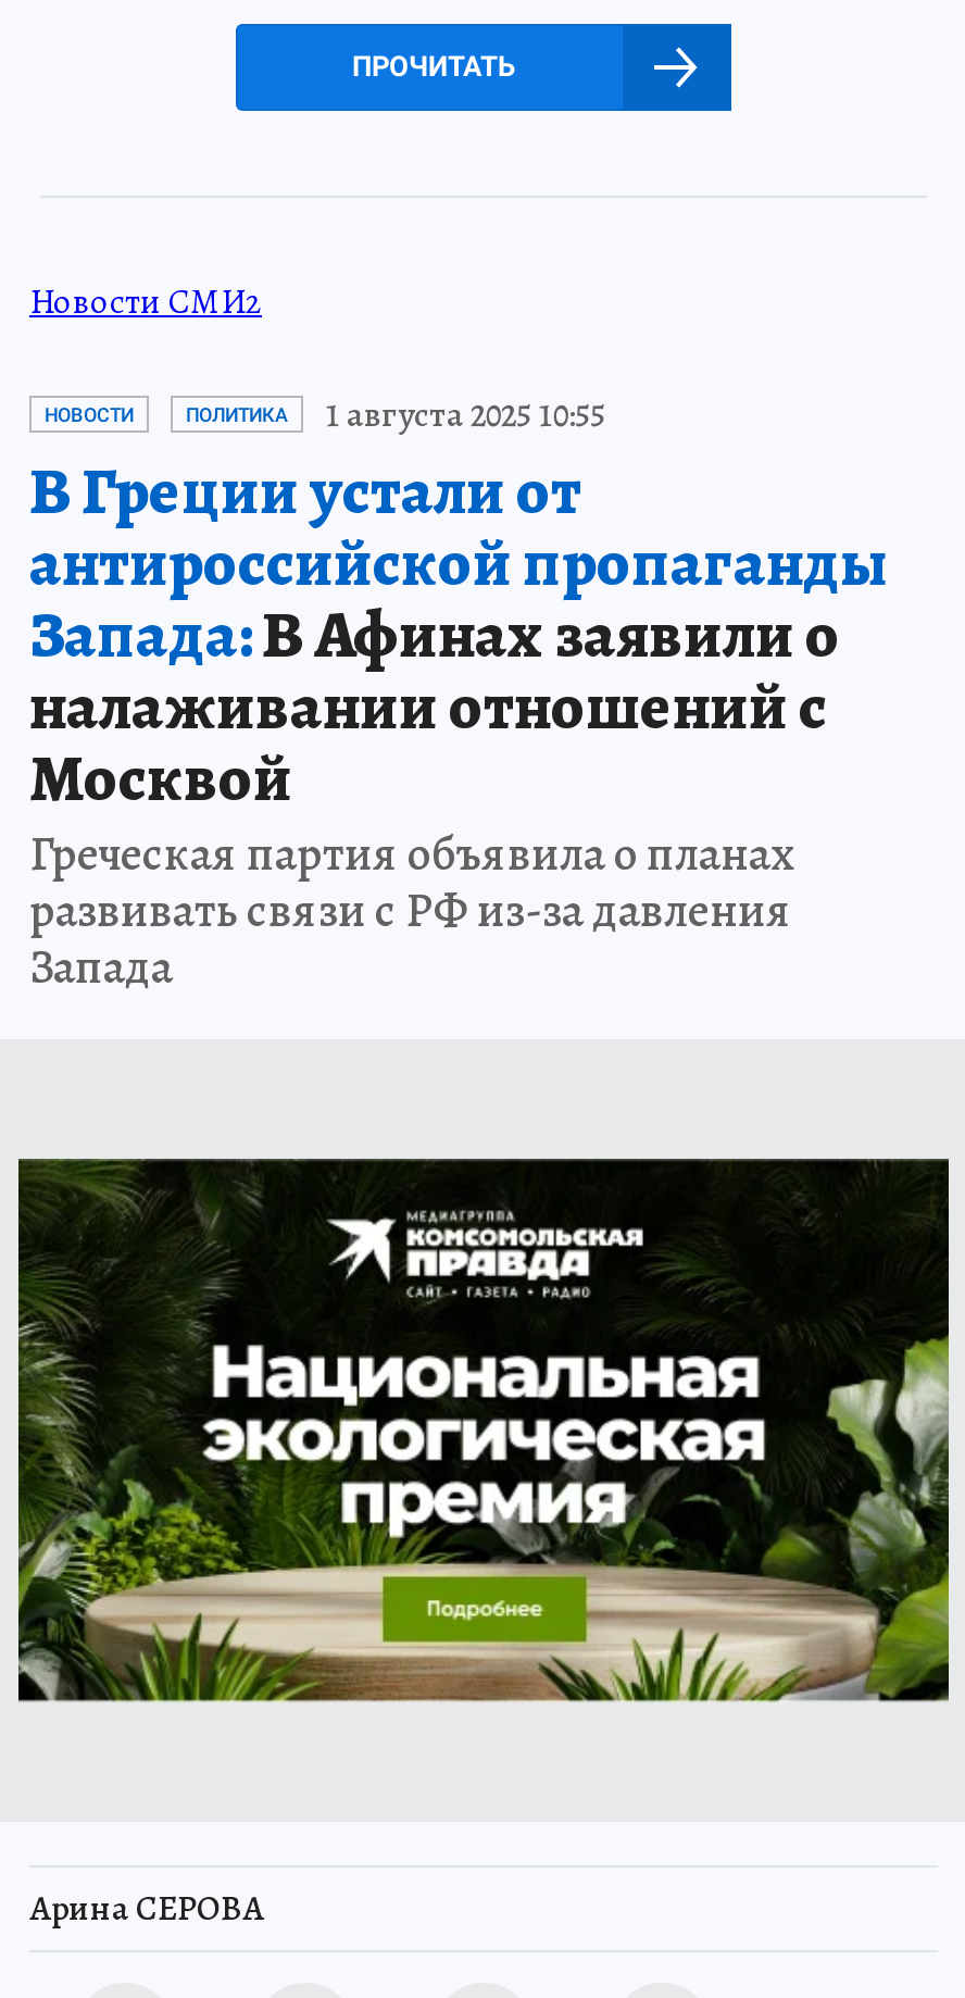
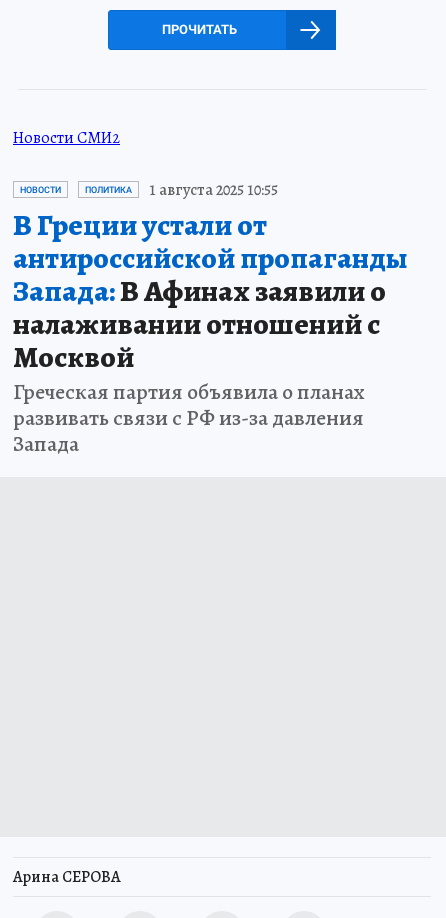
[16,1157,951,1704] [image] -> none

